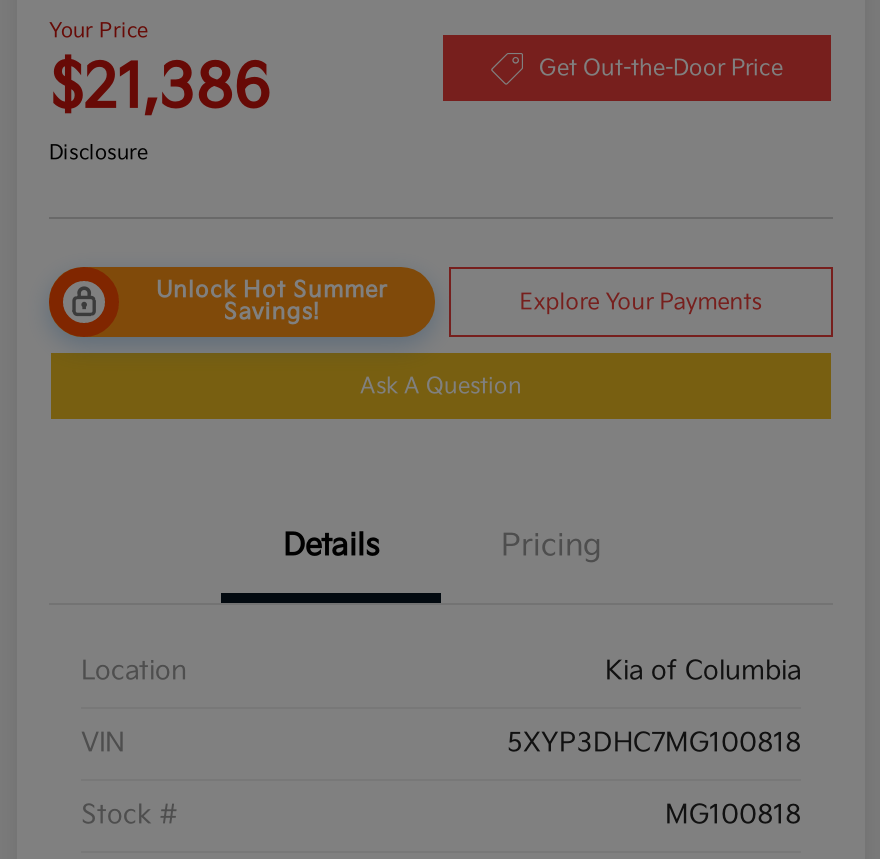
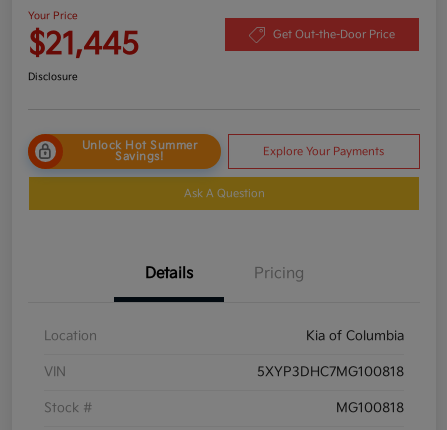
[49,53,271,125] $21,386 -> [28,27,139,63] $21,445

